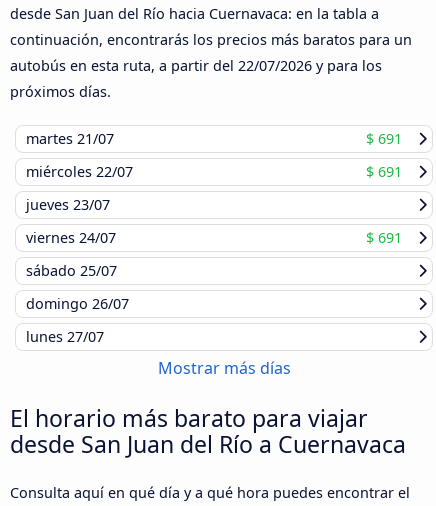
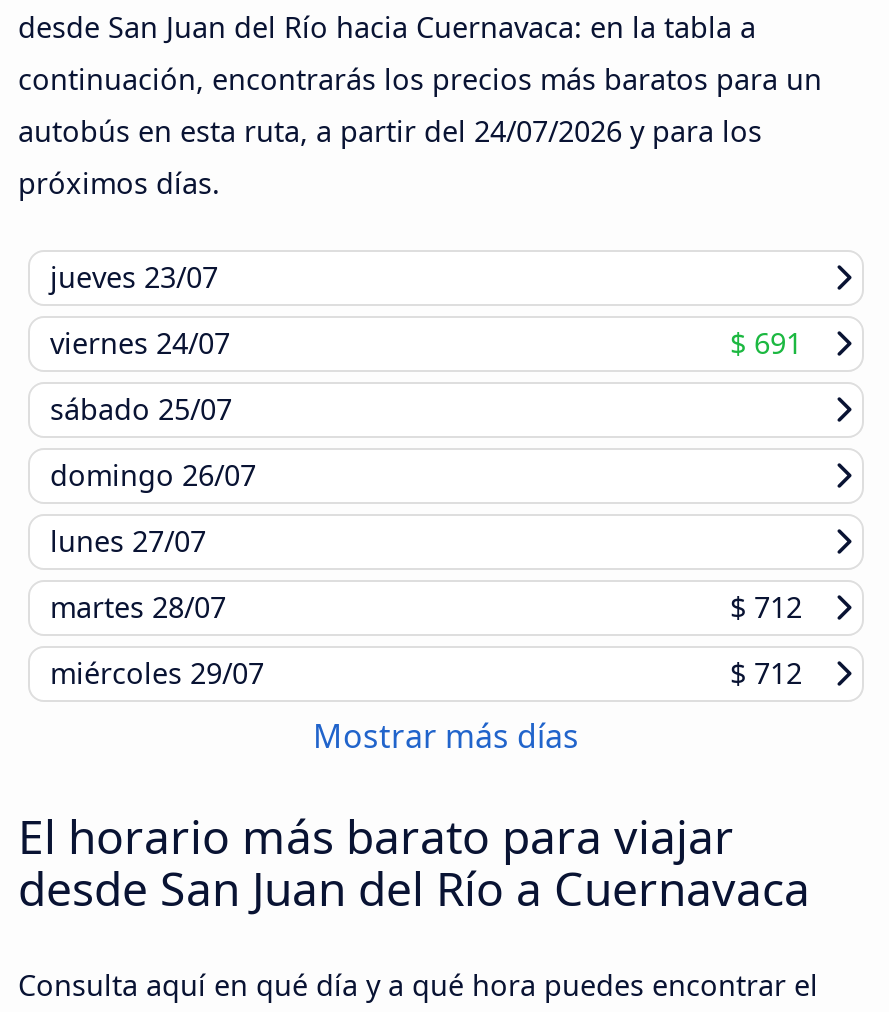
[10,56,382,75] autobús en esta ruta, a partir del 22/07/2026 y para los -> [18,112,762,150] autobús en esta ruta, a partir del 24/07/2026 y para los
[26,129,402,181] martes 21/07 | $ 691 | miércoles 22/07 | $ 691 -> none
moved [26,195,402,346] -> [50,258,802,560]: jueves 23/07 | viernes 24/07 | $ 691 | sábado 25/07 | domingo 26/07 | lunes 27/07
none -> [50,588,802,692] martes 28/07 | $ 712 | miércoles 29/07 | $ 712

